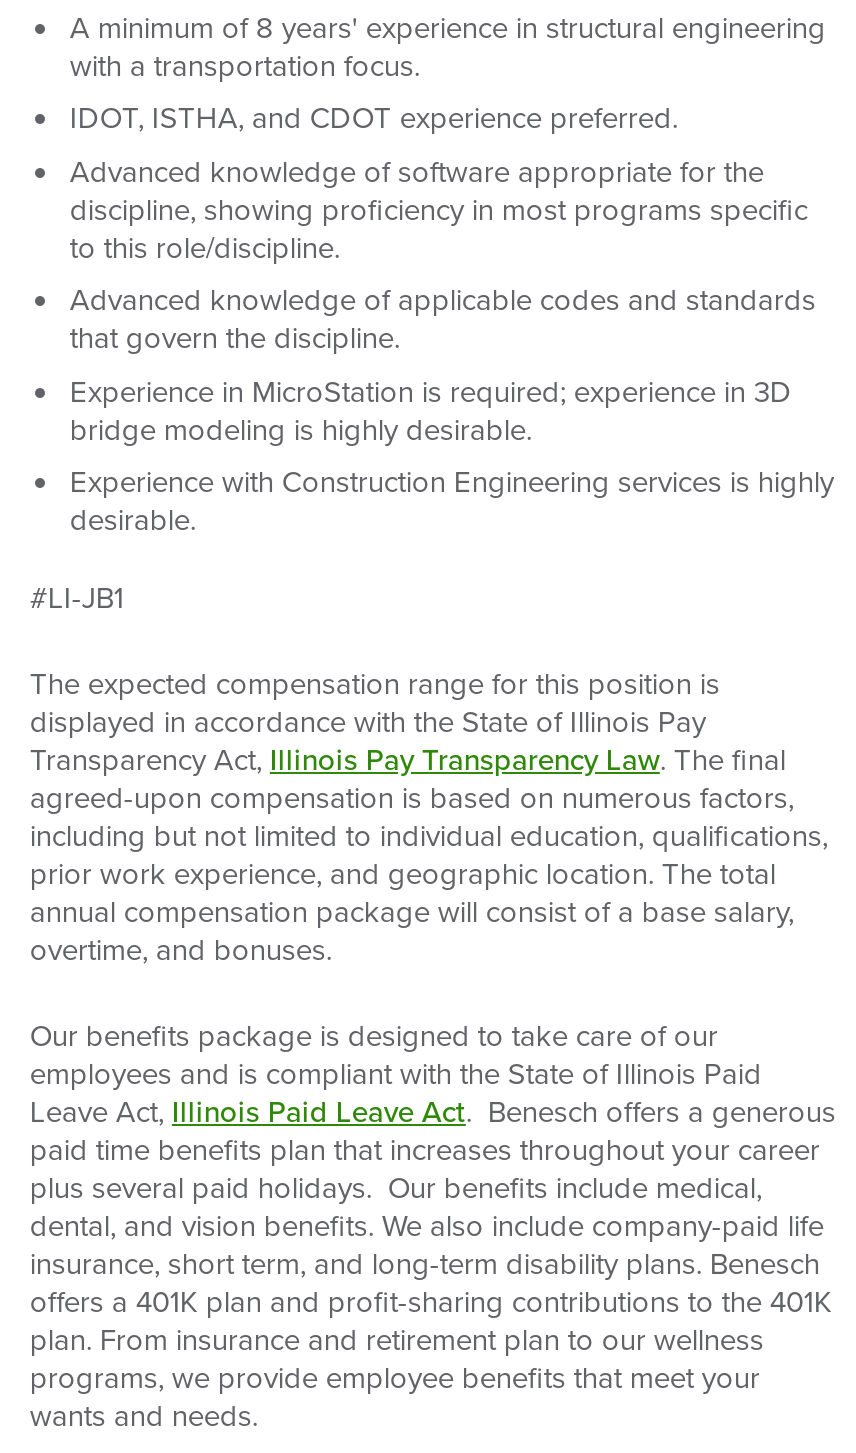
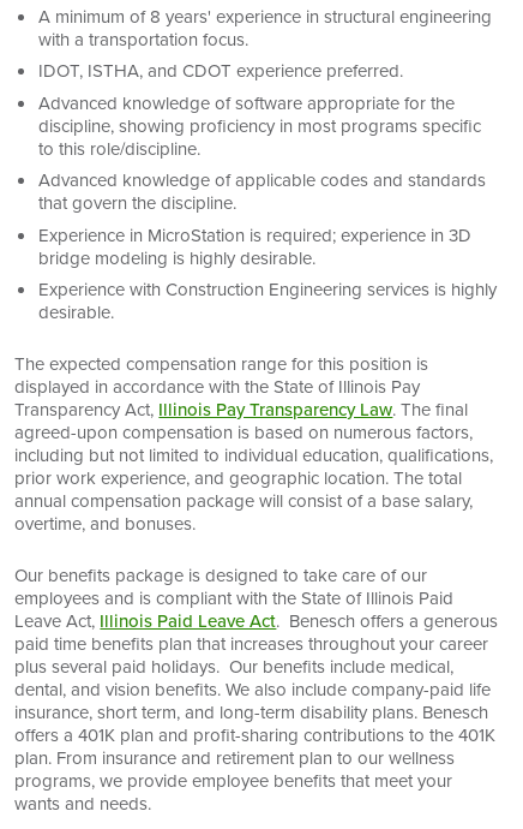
[30,576,124,620] #LI-JB1 -> none

